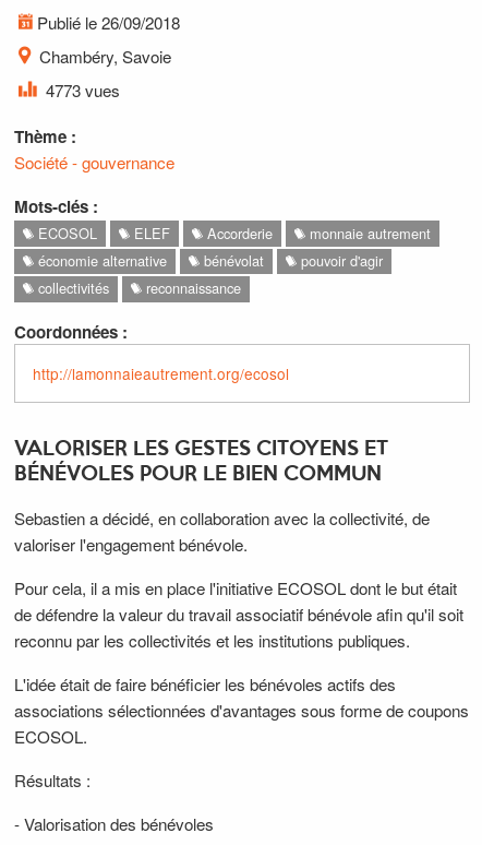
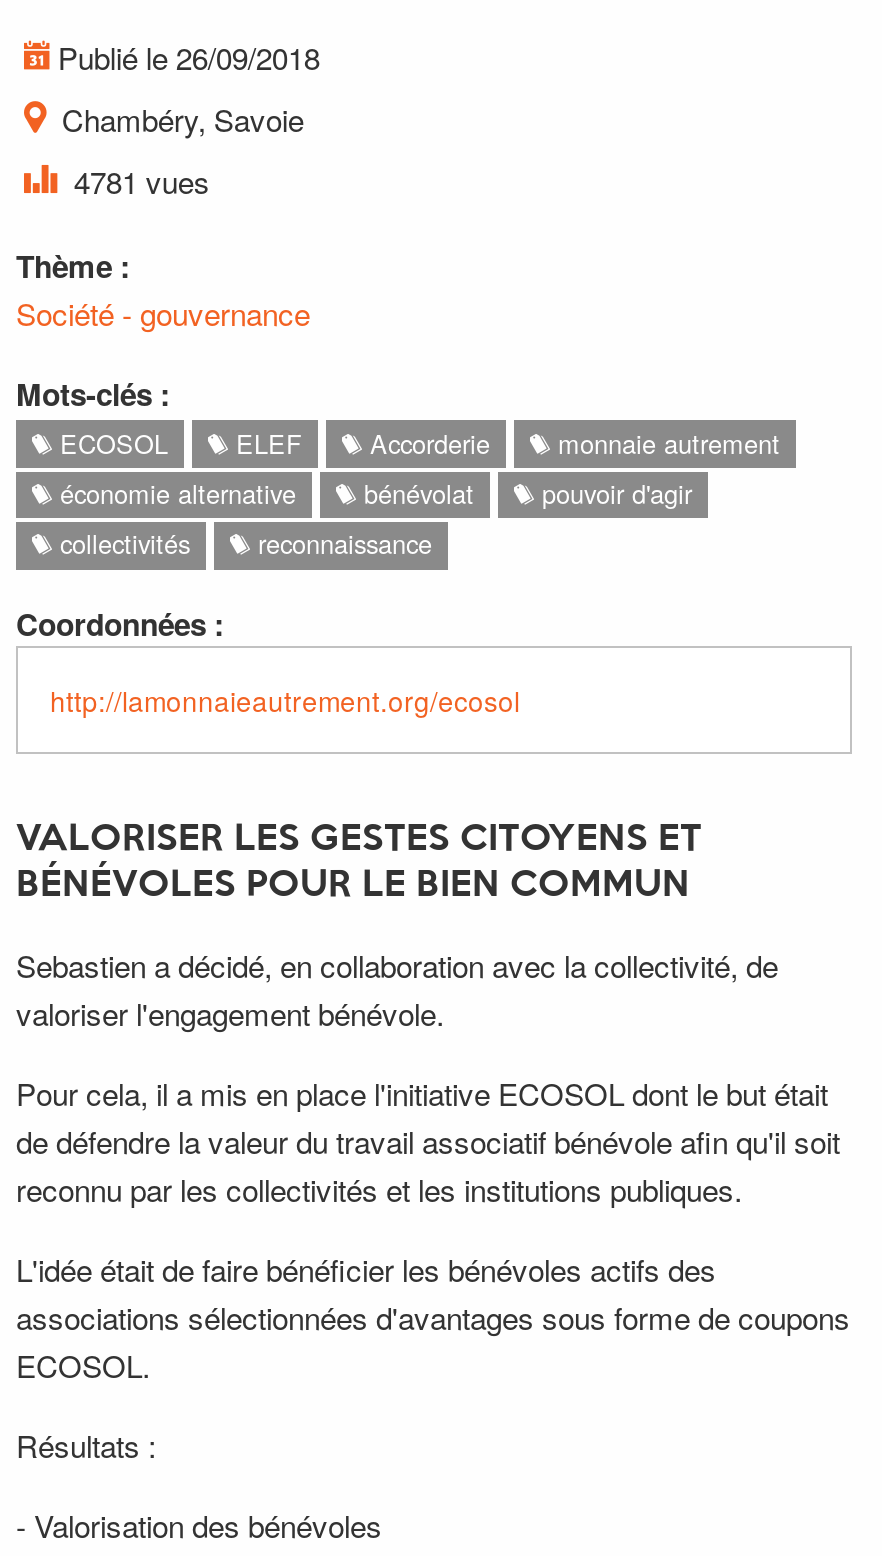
[41,78,120,101] 4773 vues -> [66,160,210,202] 4781 vues

